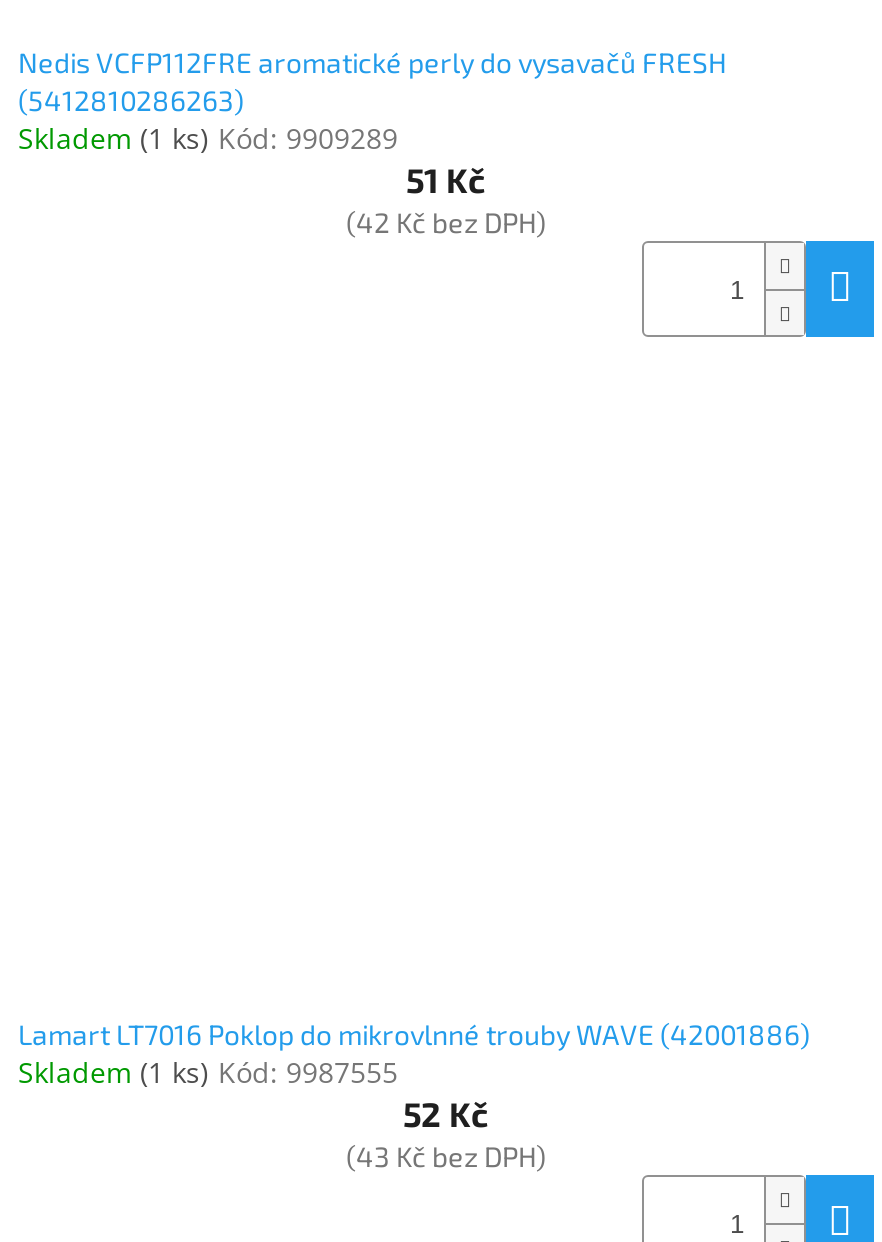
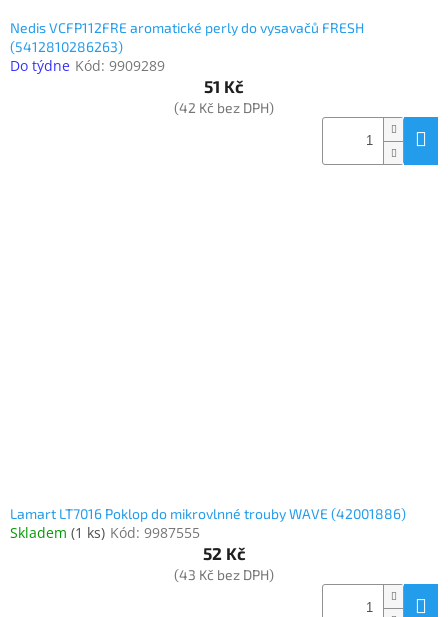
[18,119,398,157] Skladem (1 ks) Kód: 9909289 -> [10,56,165,75] Do týdne Kód: 9909289

